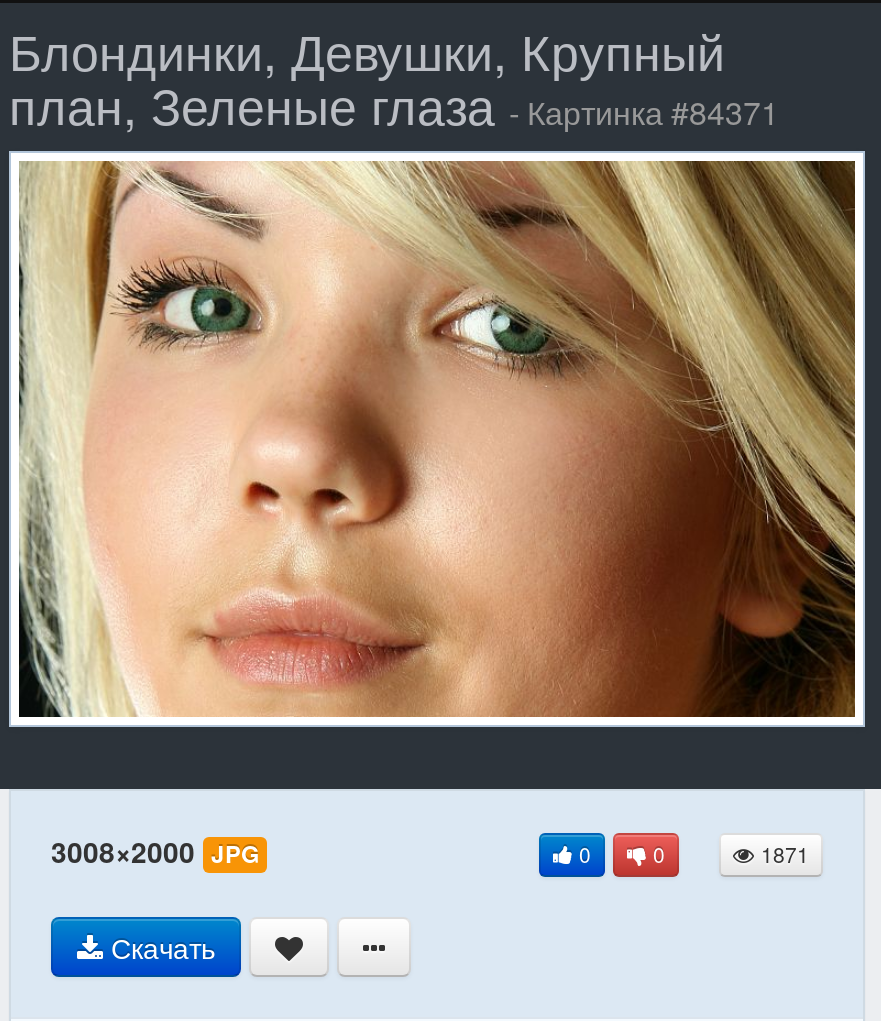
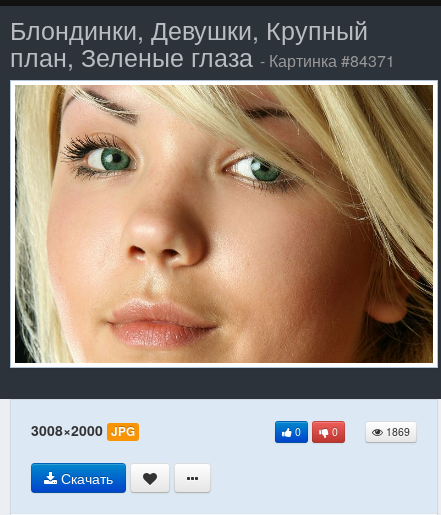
[755,839,809,869] 1871 -> [383,424,410,439] 1869

